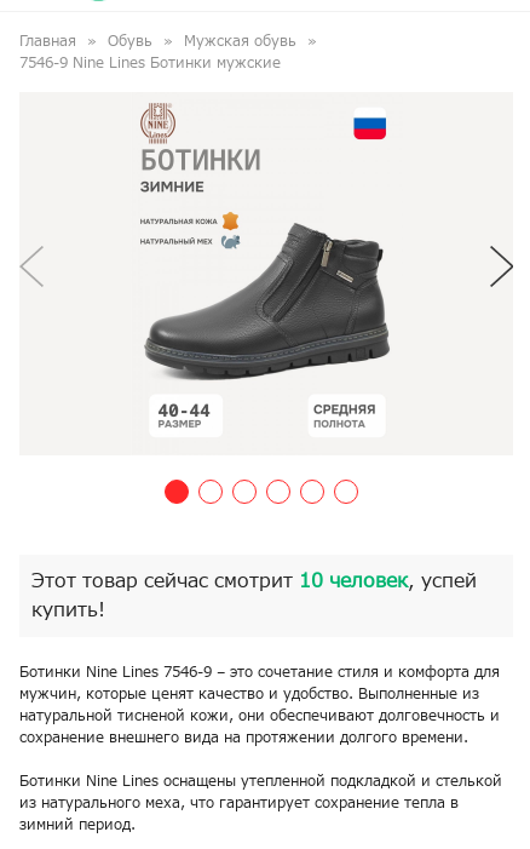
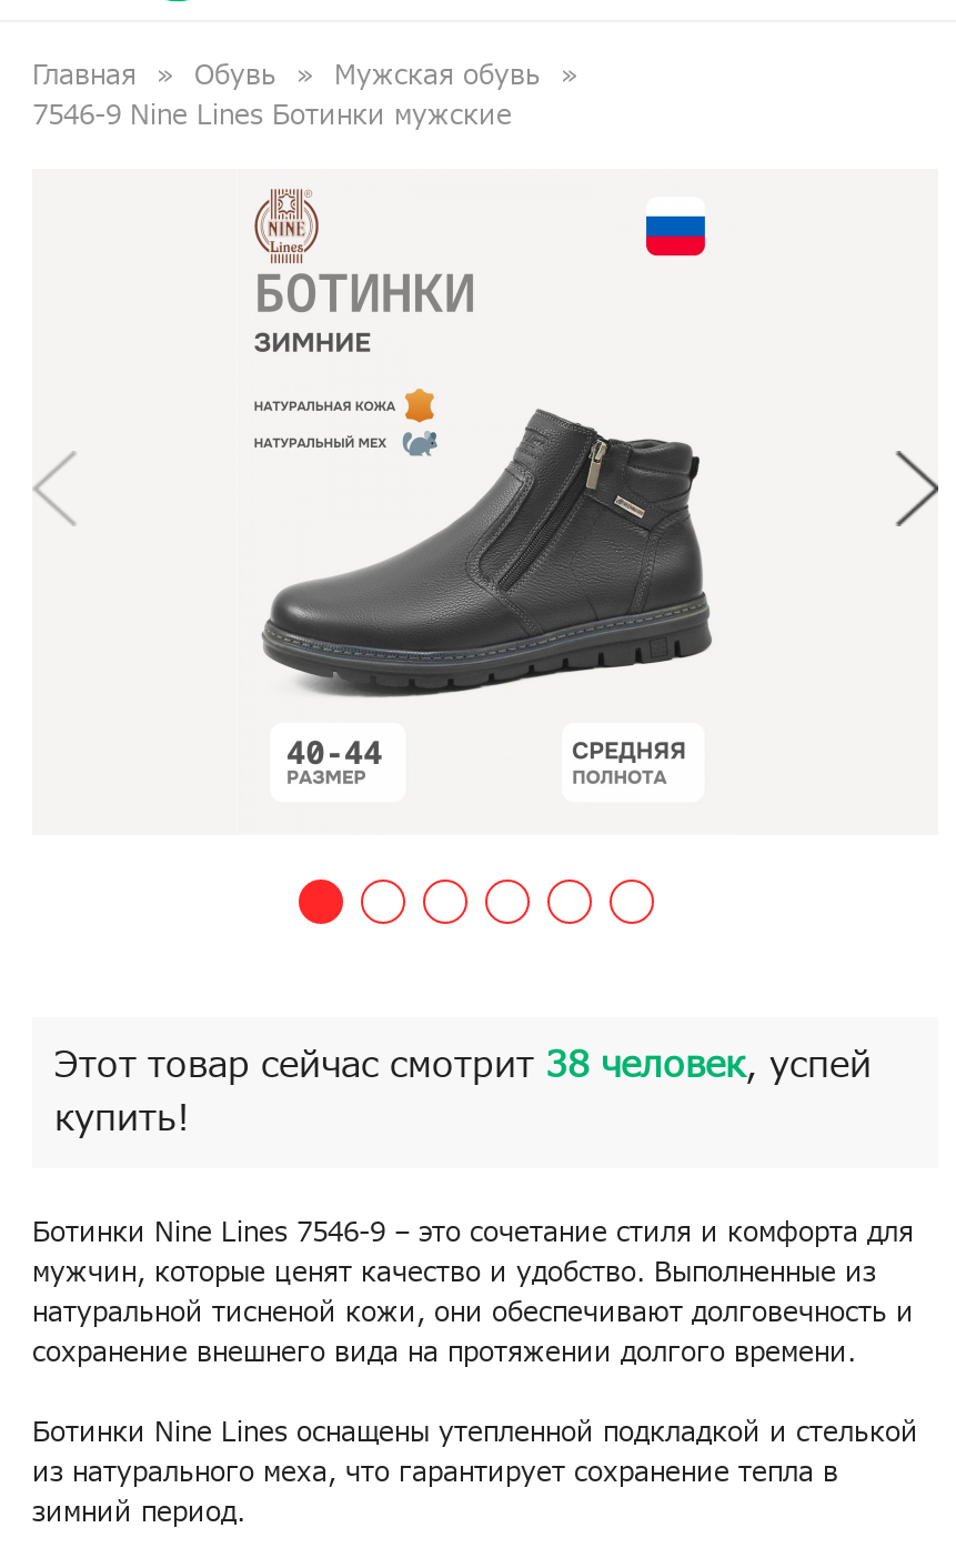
[31,567,477,596] Этот товар сейчас смотрит 10 человек, успей -> [54,1039,872,1093] Этот товар сейчас смотрит 38 человек, успей

